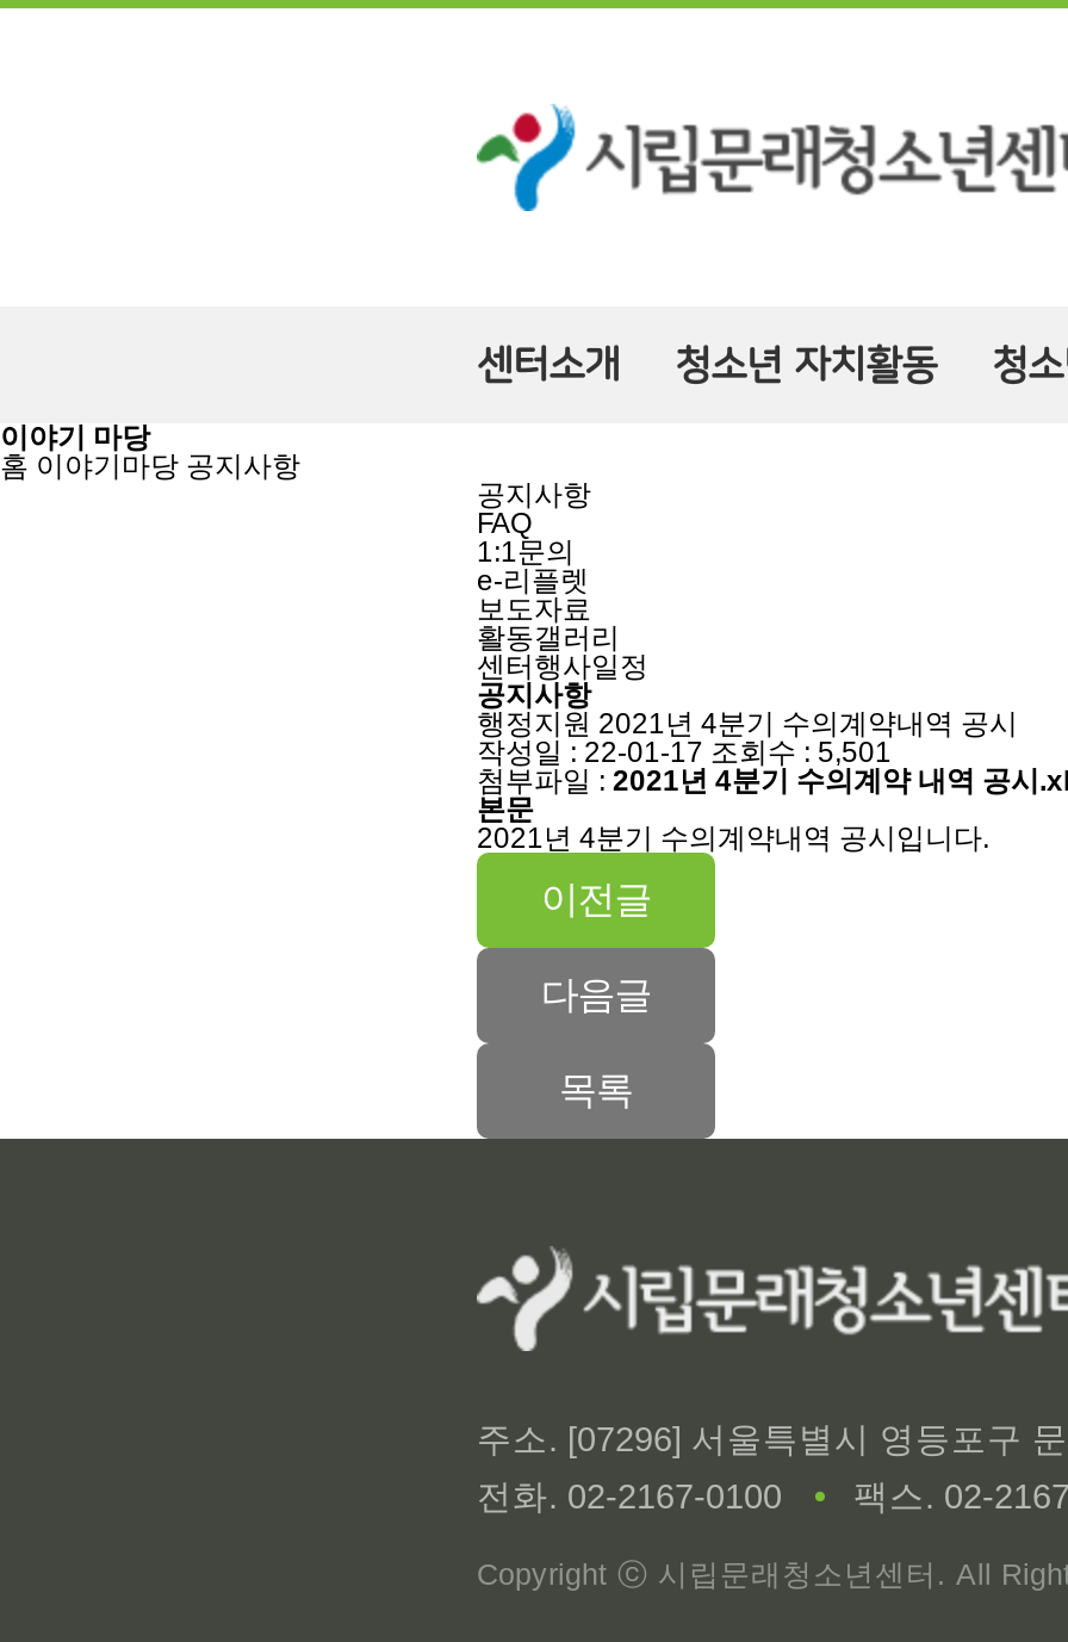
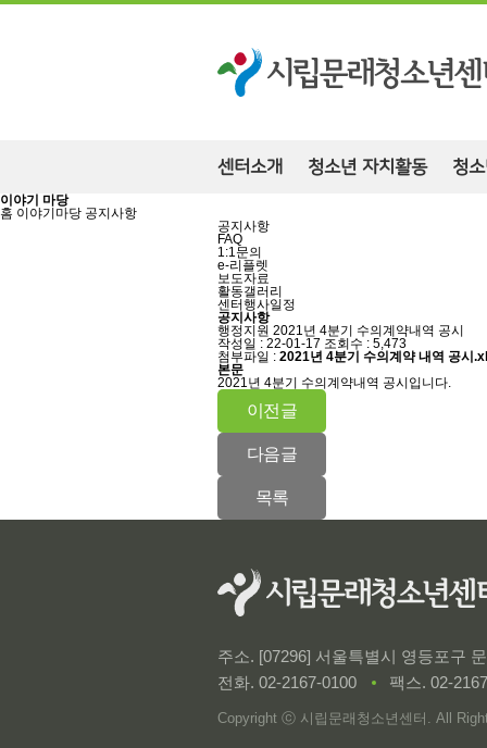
[477,736,892,769] 작성일 : 22-01-17 조회수 : 5,501 -> [217,336,407,351] 작성일 : 22-01-17 조회수 : 5,473

